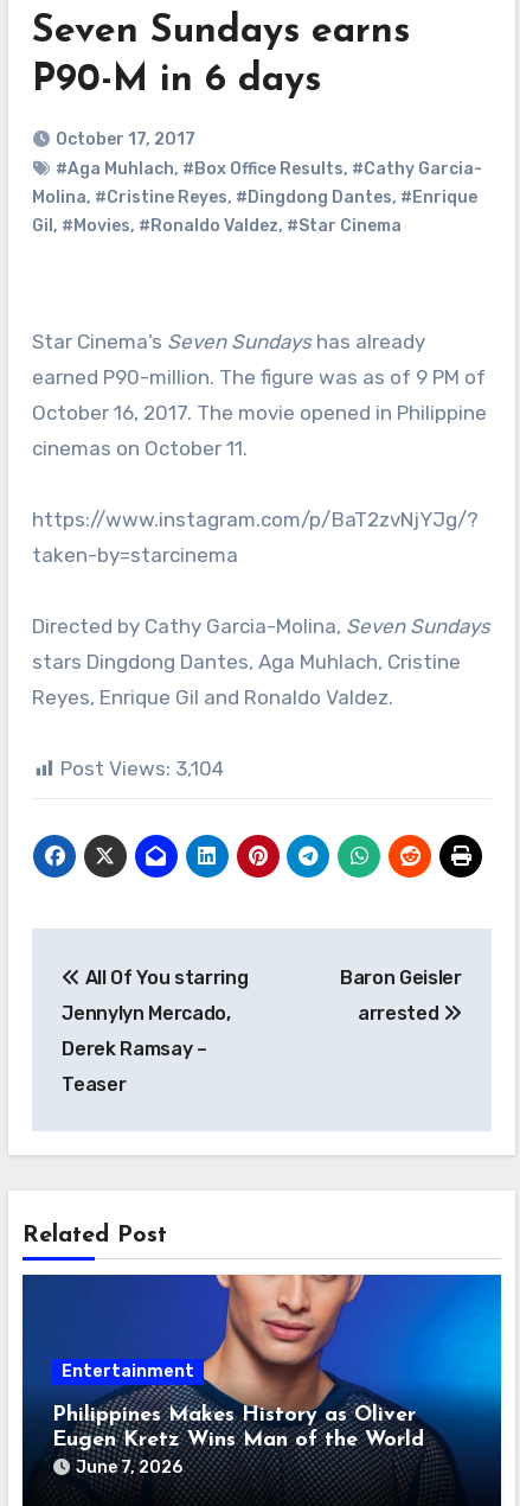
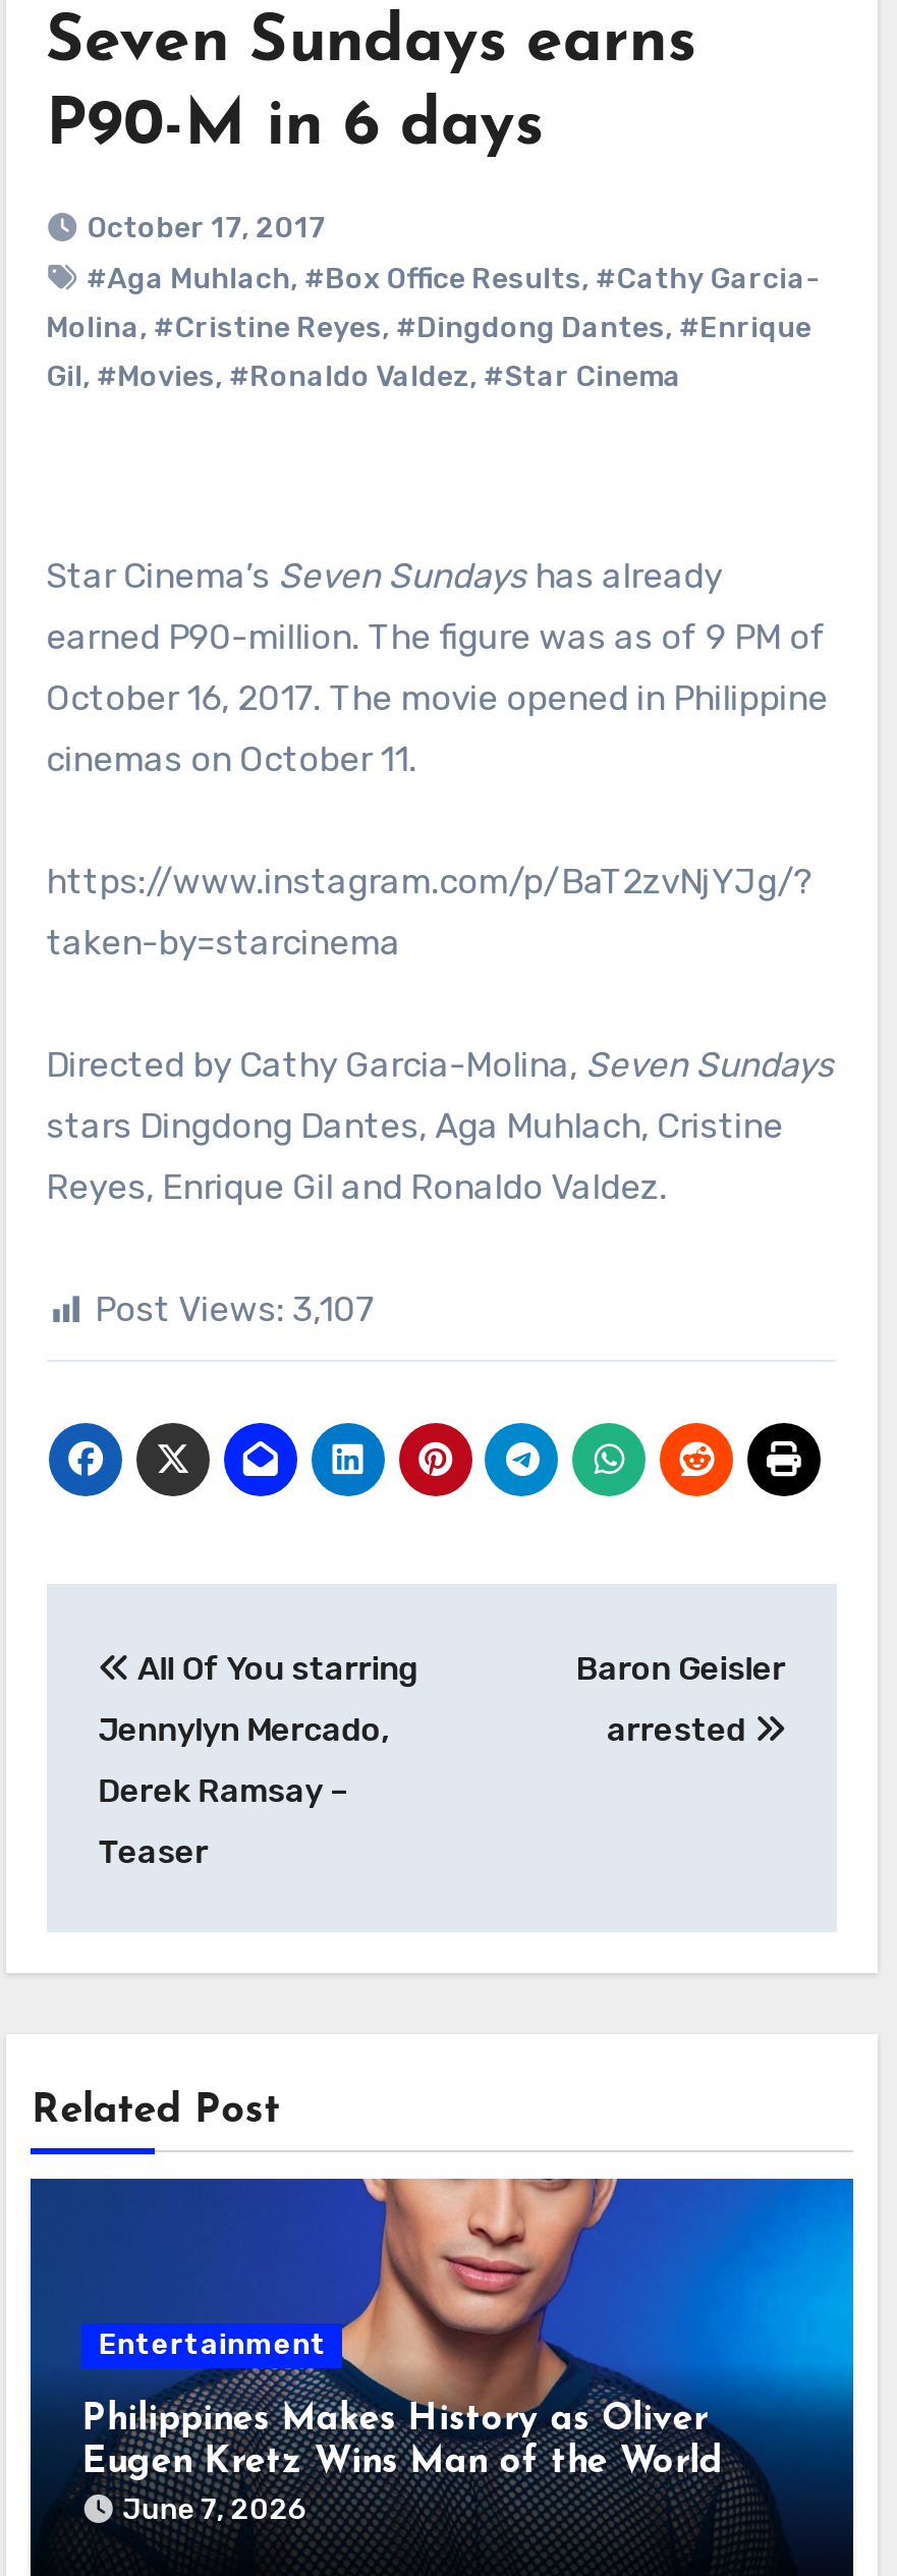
[60,757,223,781] Post Views: 3,104 -> [95,1289,376,1330] Post Views: 3,107

